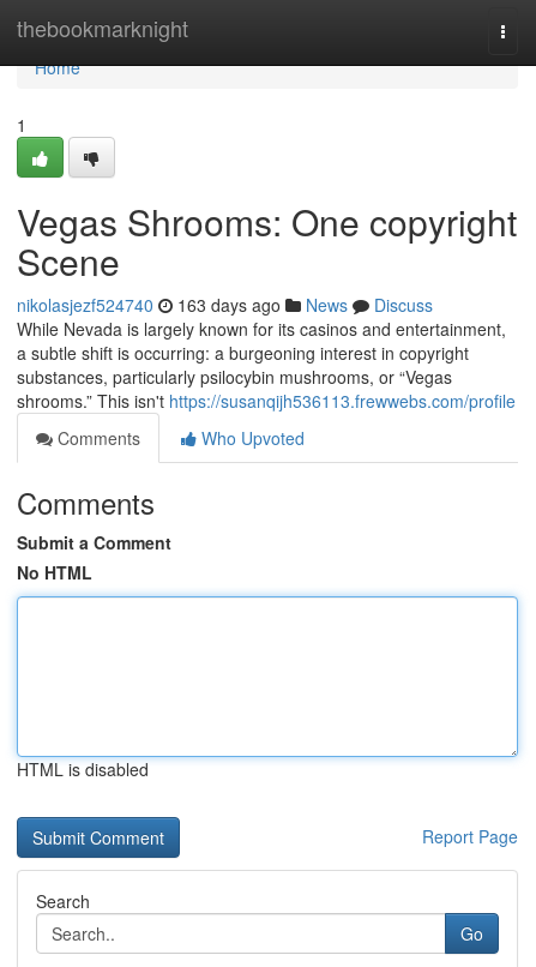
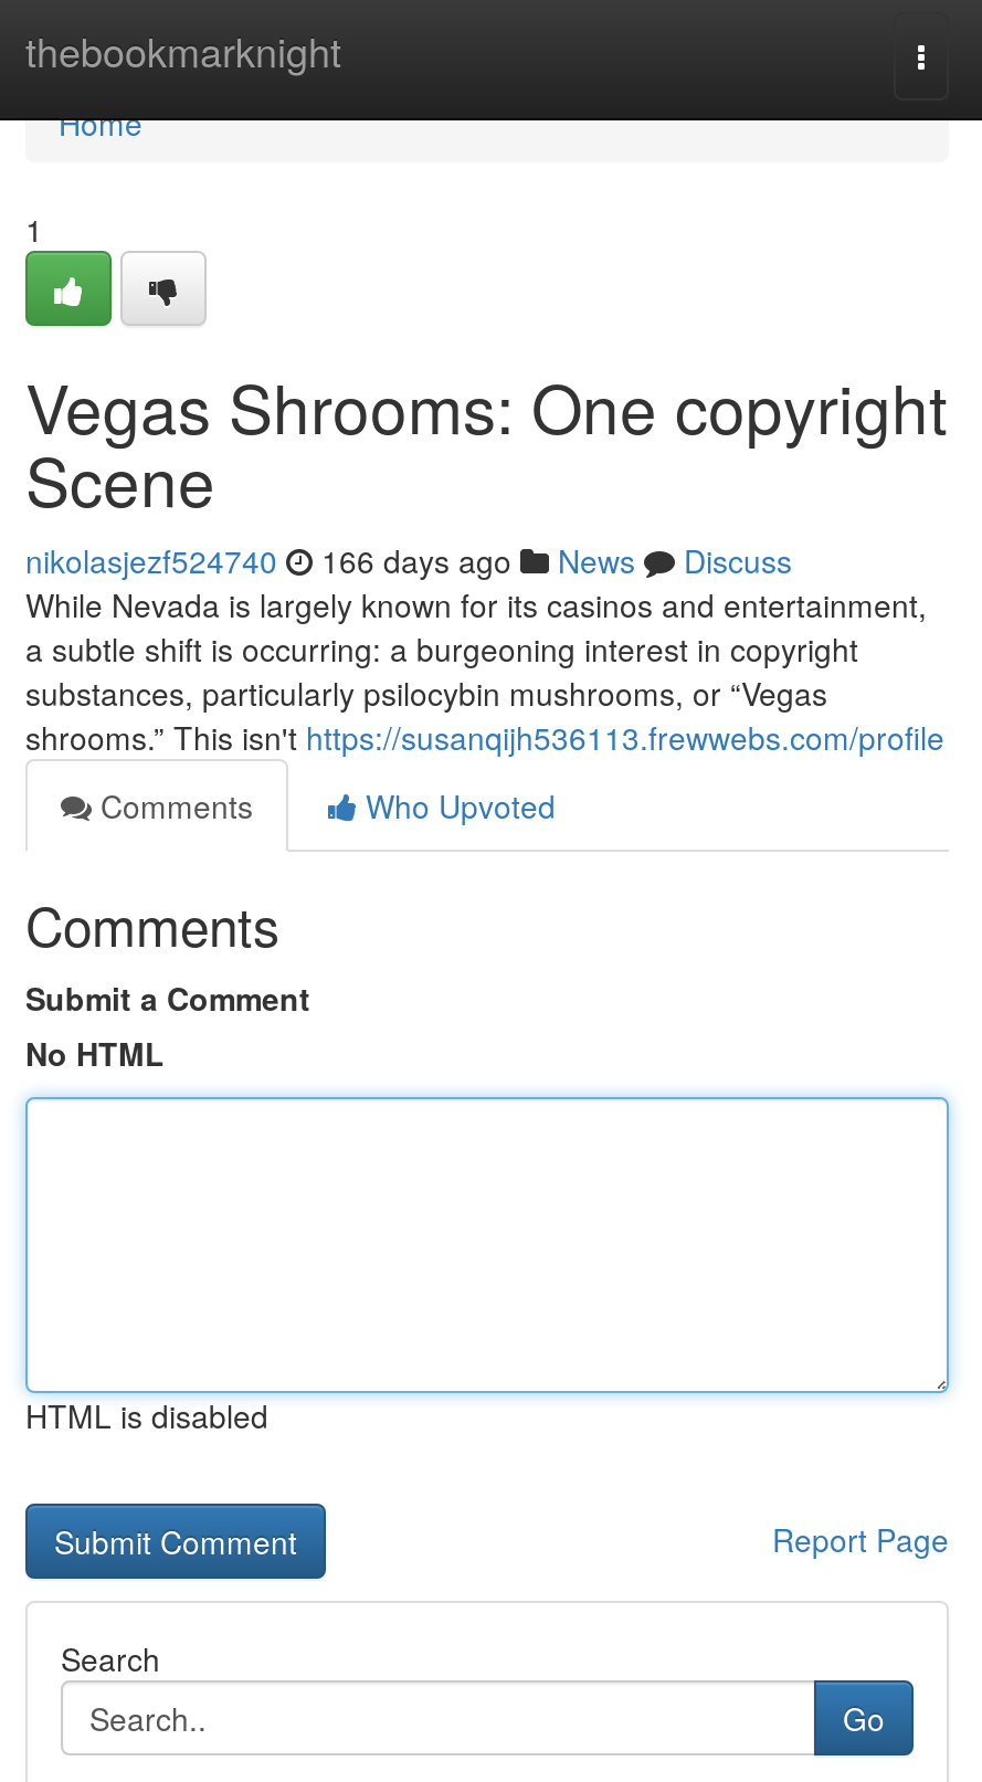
[17,293,433,317] nikolasjezf524740 163 days ago News Discuss -> [25,538,792,582] nikolasjezf524740 166 days ago News Discuss

